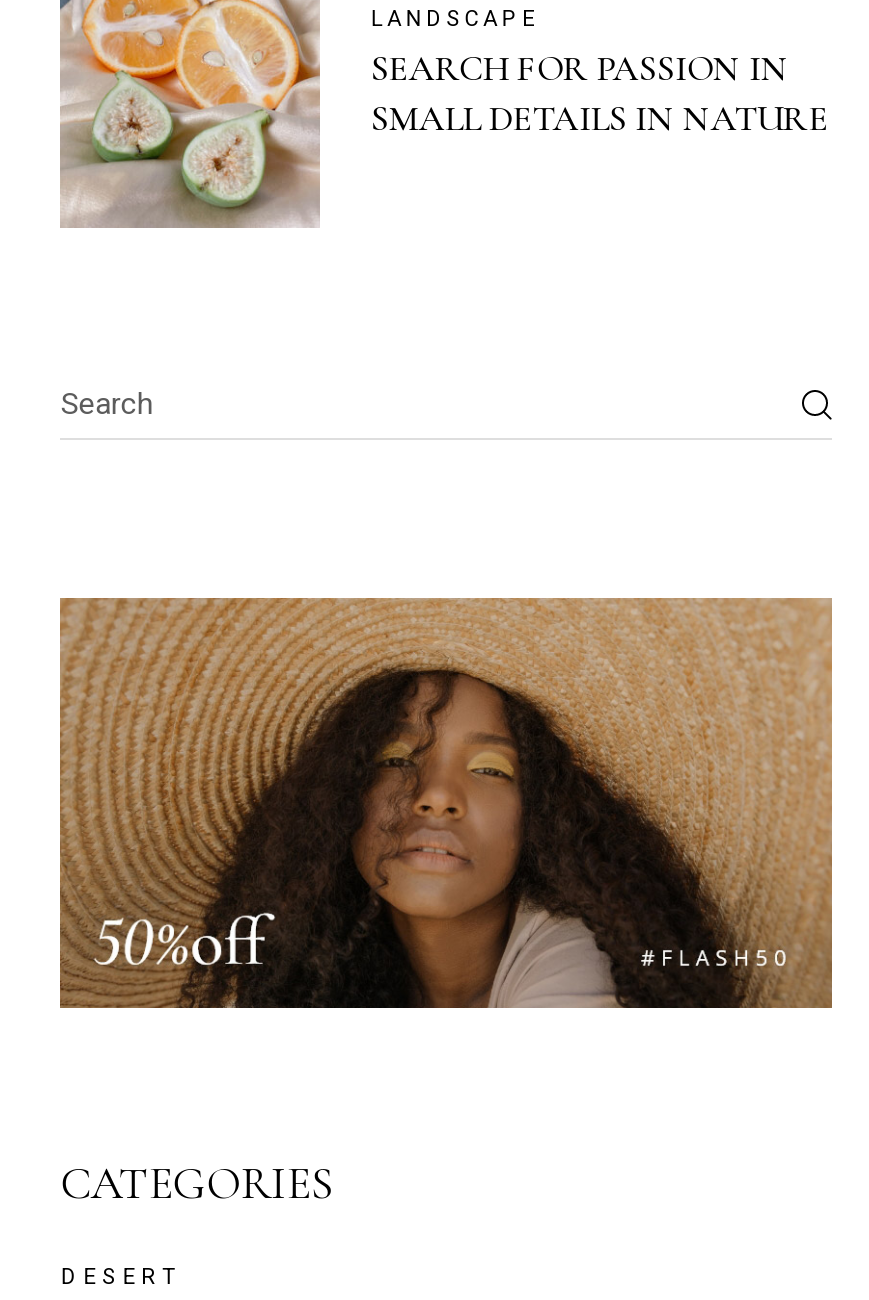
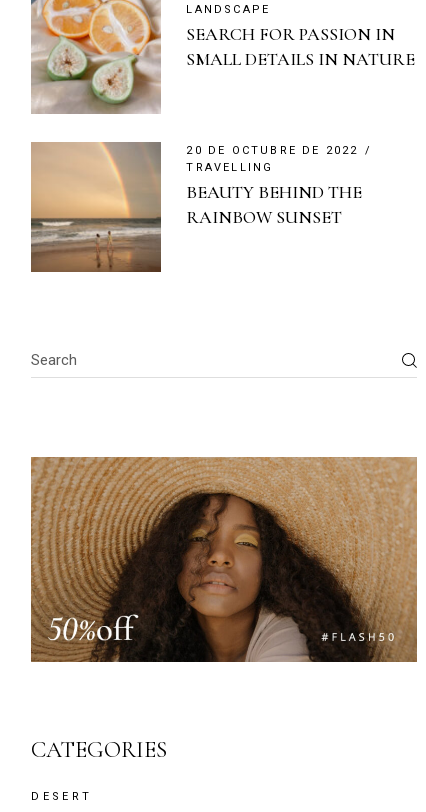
none -> [31,141,362,273] [image] | 20 DE OCTUBRE DE 2022 | TRAVELLING | BEAUTY BEHIND THE | RAINBOW SUNSET

